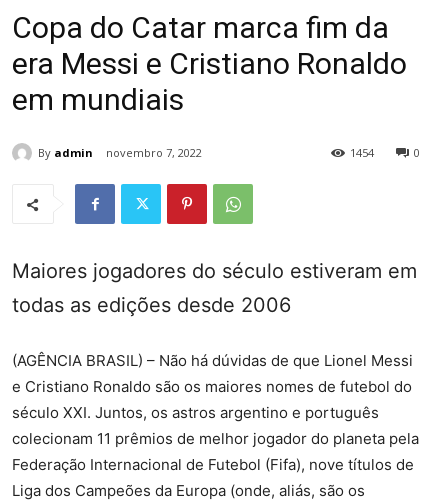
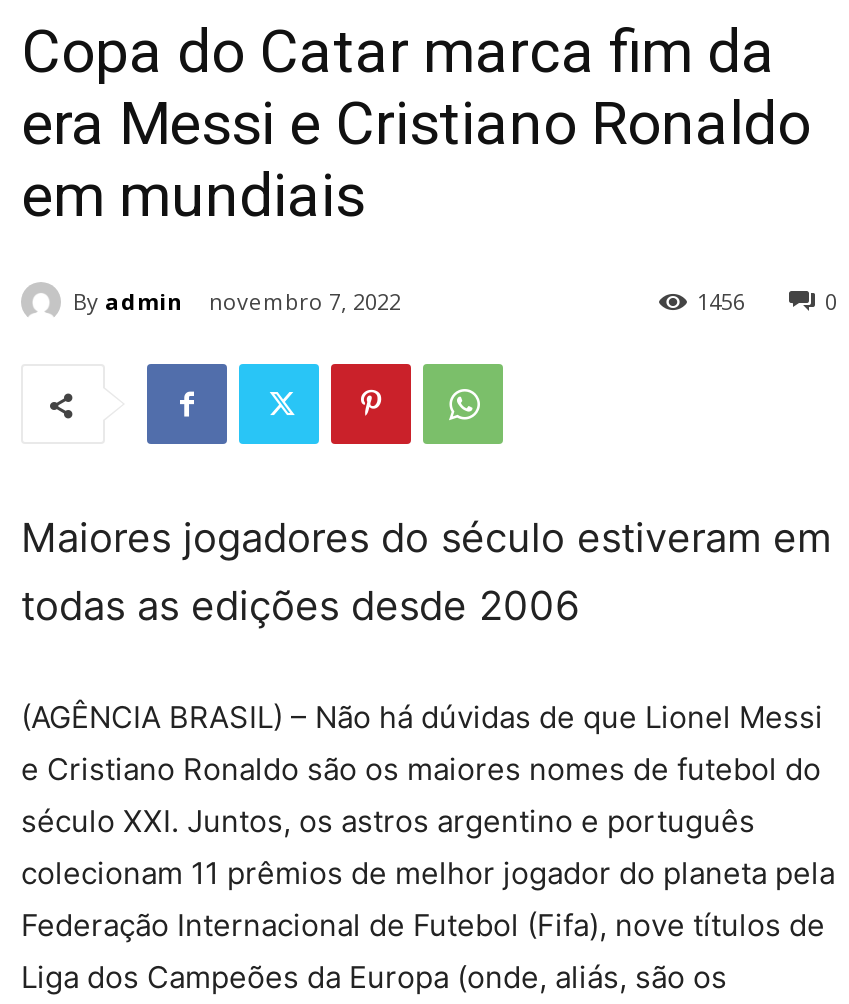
[350,145,374,160] 1454 -> [697,286,745,316] 1456

